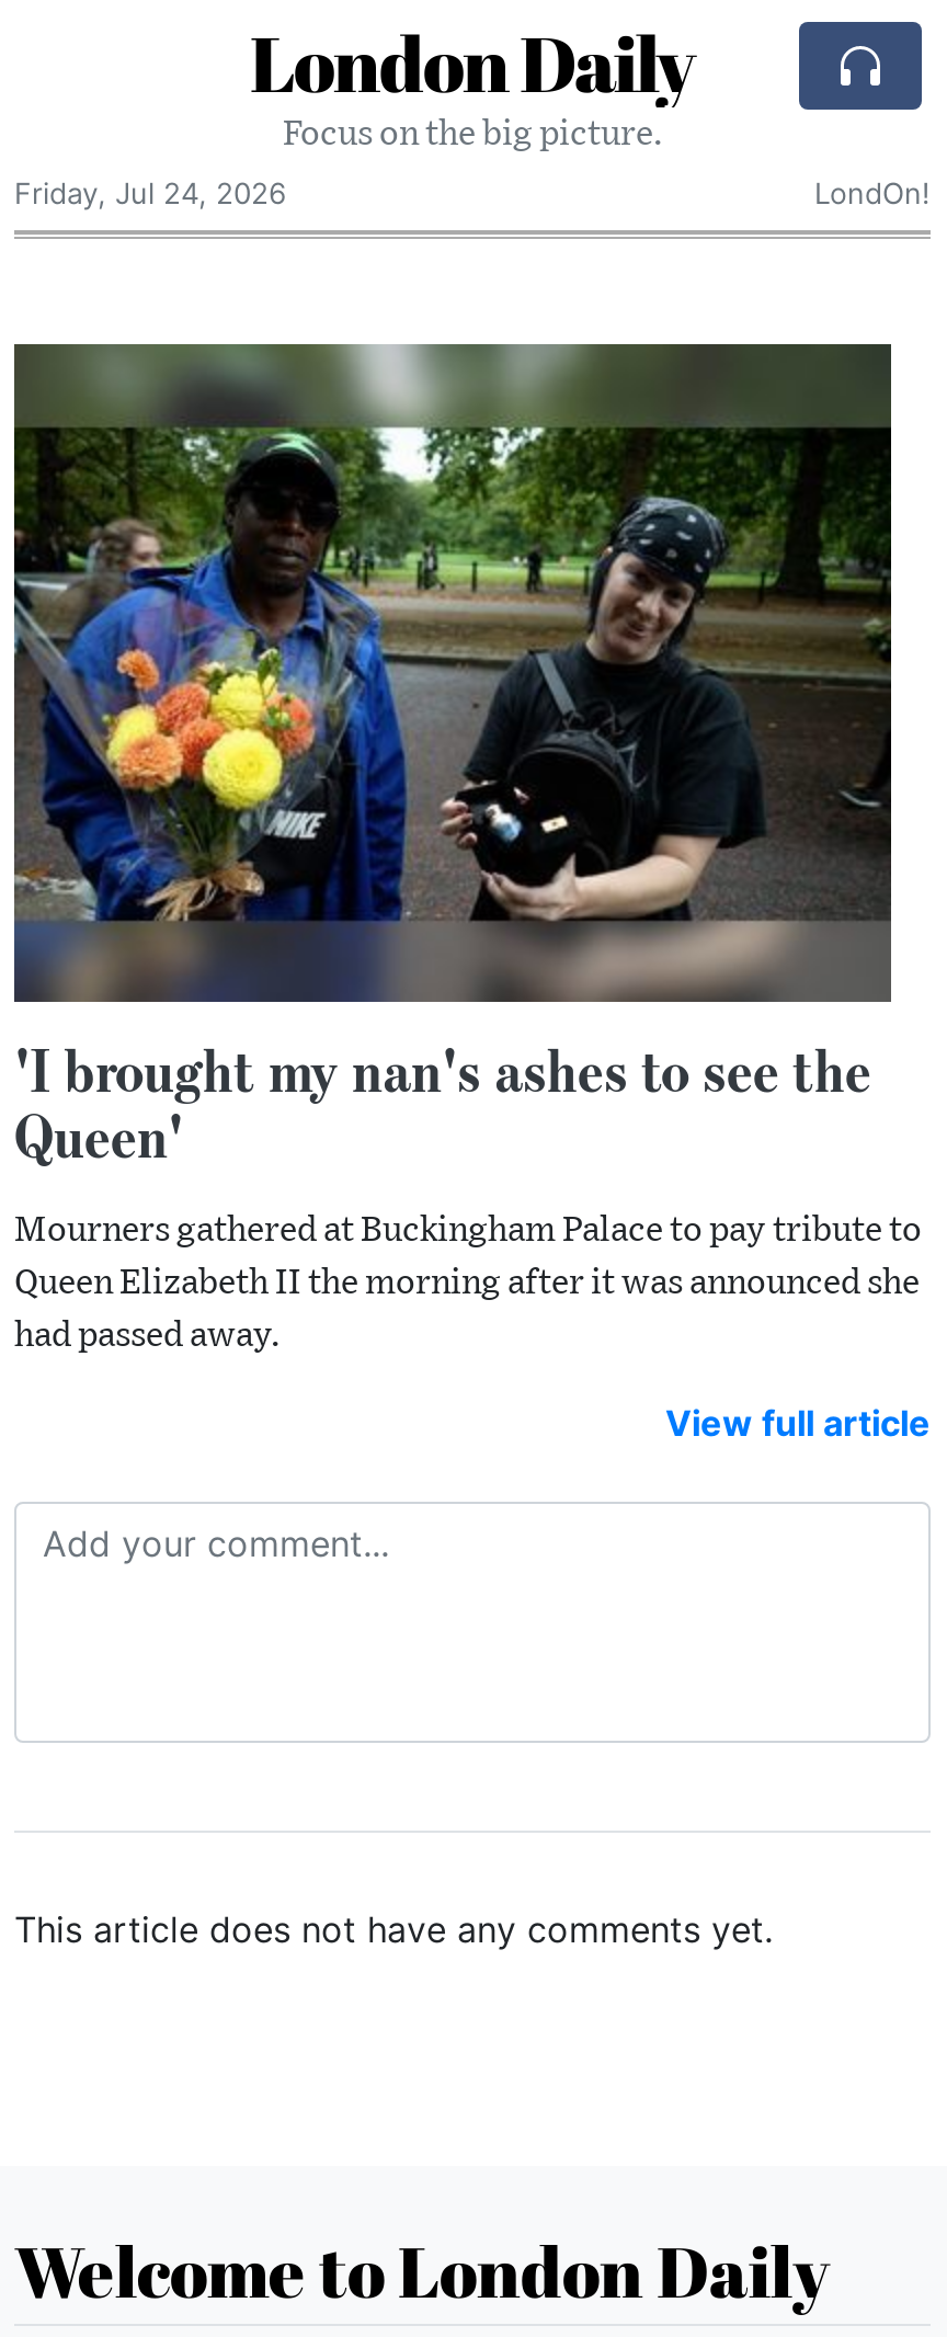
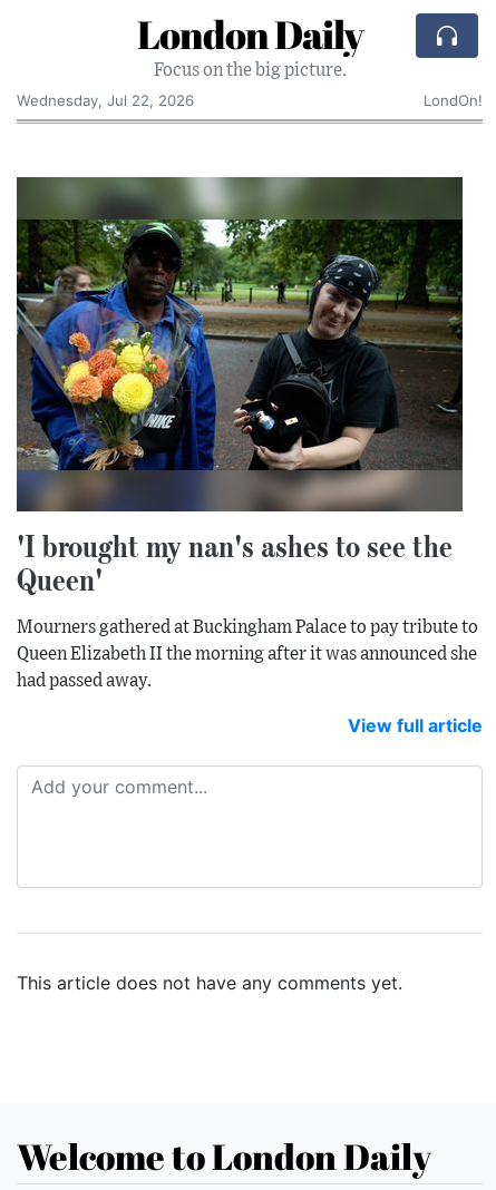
[14,175,286,210] Friday, Jul 24, 2026 -> [17,91,194,109] Wednesday, Jul 22, 2026

